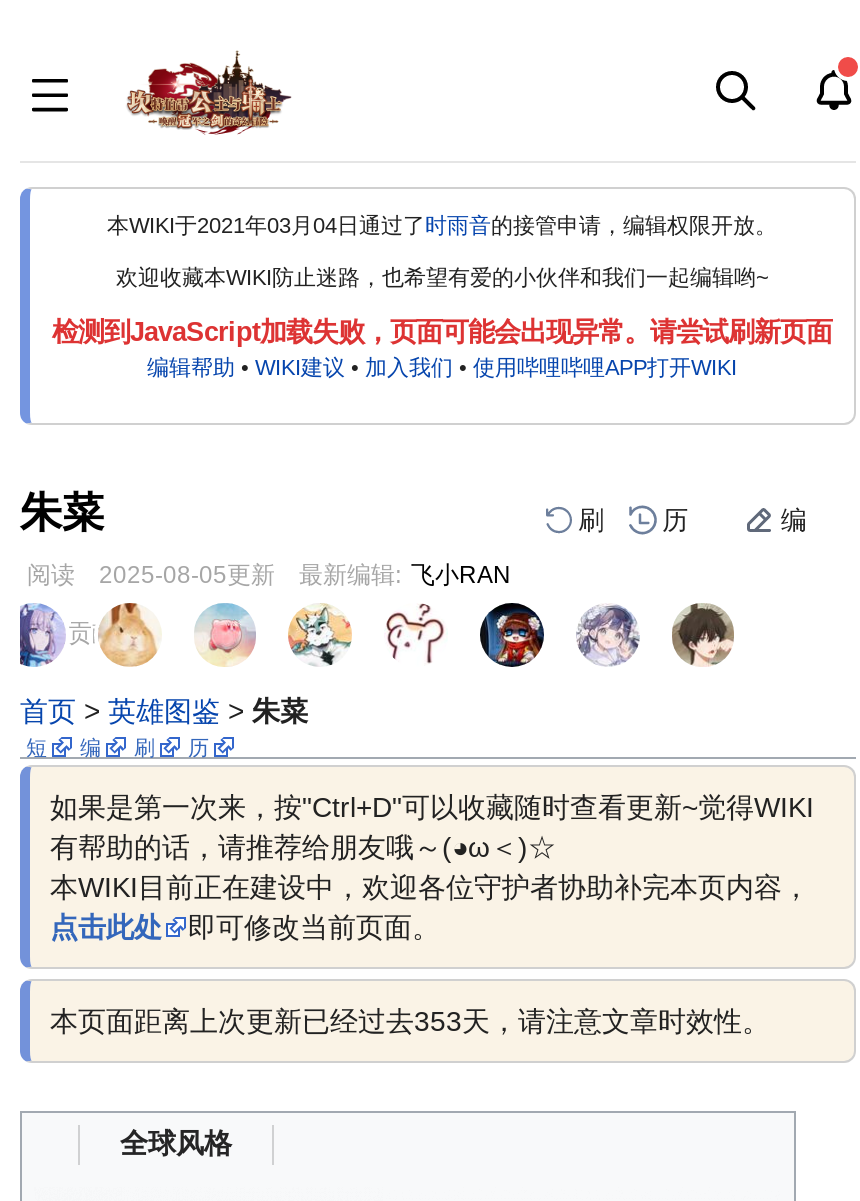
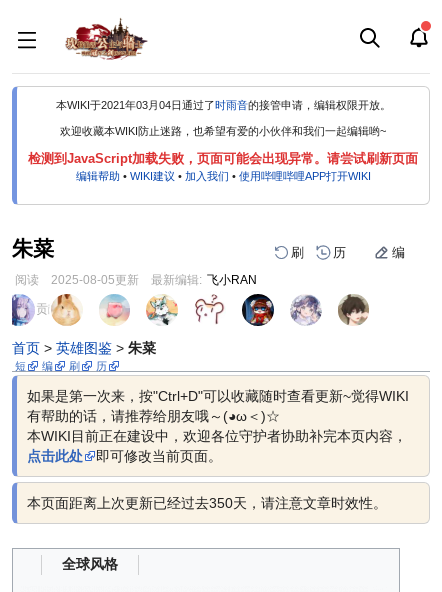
[50,1004,770,1036] 本页面距离上次更新已经过去353天，请注意文章时效性。 -> [27,495,387,511] 本页面距离上次更新已经过去350天，请注意文章时效性。

